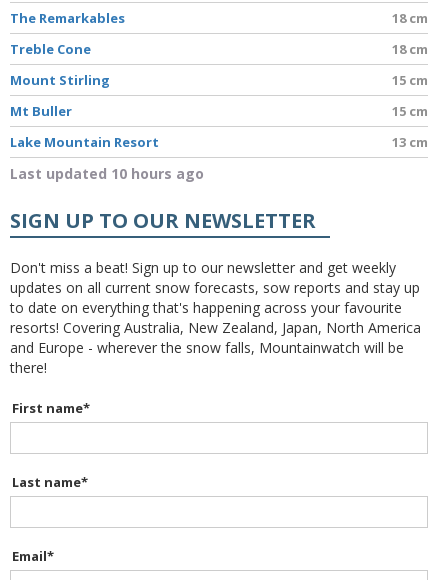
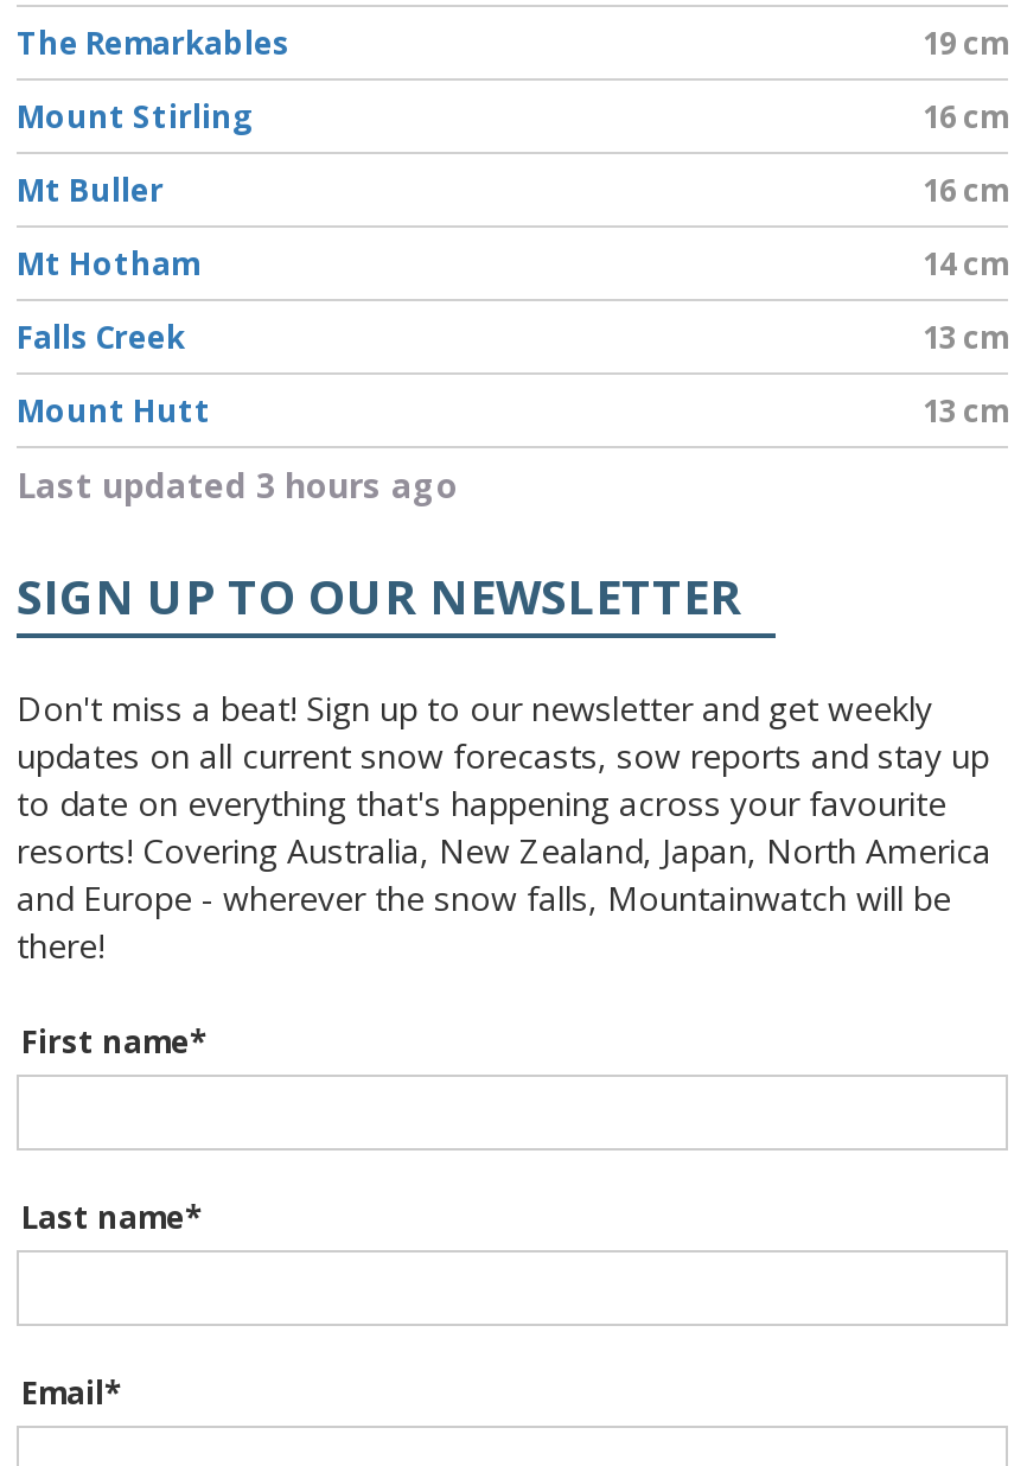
[10,9,428,58] 18 cm | Treble Cone | 18 cm -> [923,22,1008,65] 19 cm
moved [10,71,110,120] -> [17,96,254,212]: Mount Stirling | Mt Buller
[392,71,428,89] 15 cm -> [923,96,1008,138] 16 cm
[10,102,428,151] 15 cm | Lake Mountain Resort -> [17,169,1008,359] 16 cm | Mt Hotham | 14 cm | Falls Creek
[10,164,204,183] Last updated 10 hours ago -> [17,390,1008,508] Mount Hutt | 13 cm | Last updated 3 hours ago

